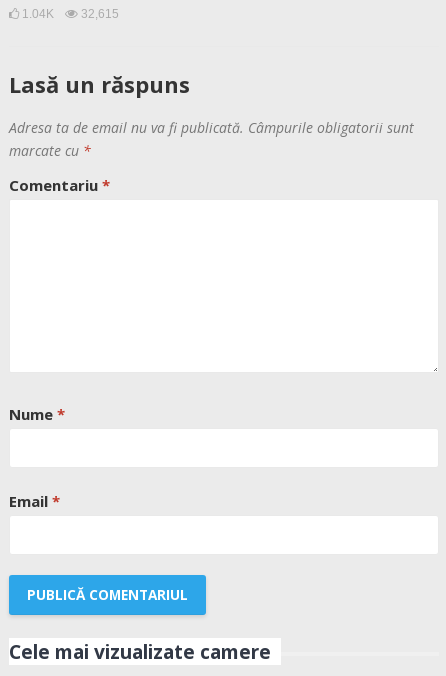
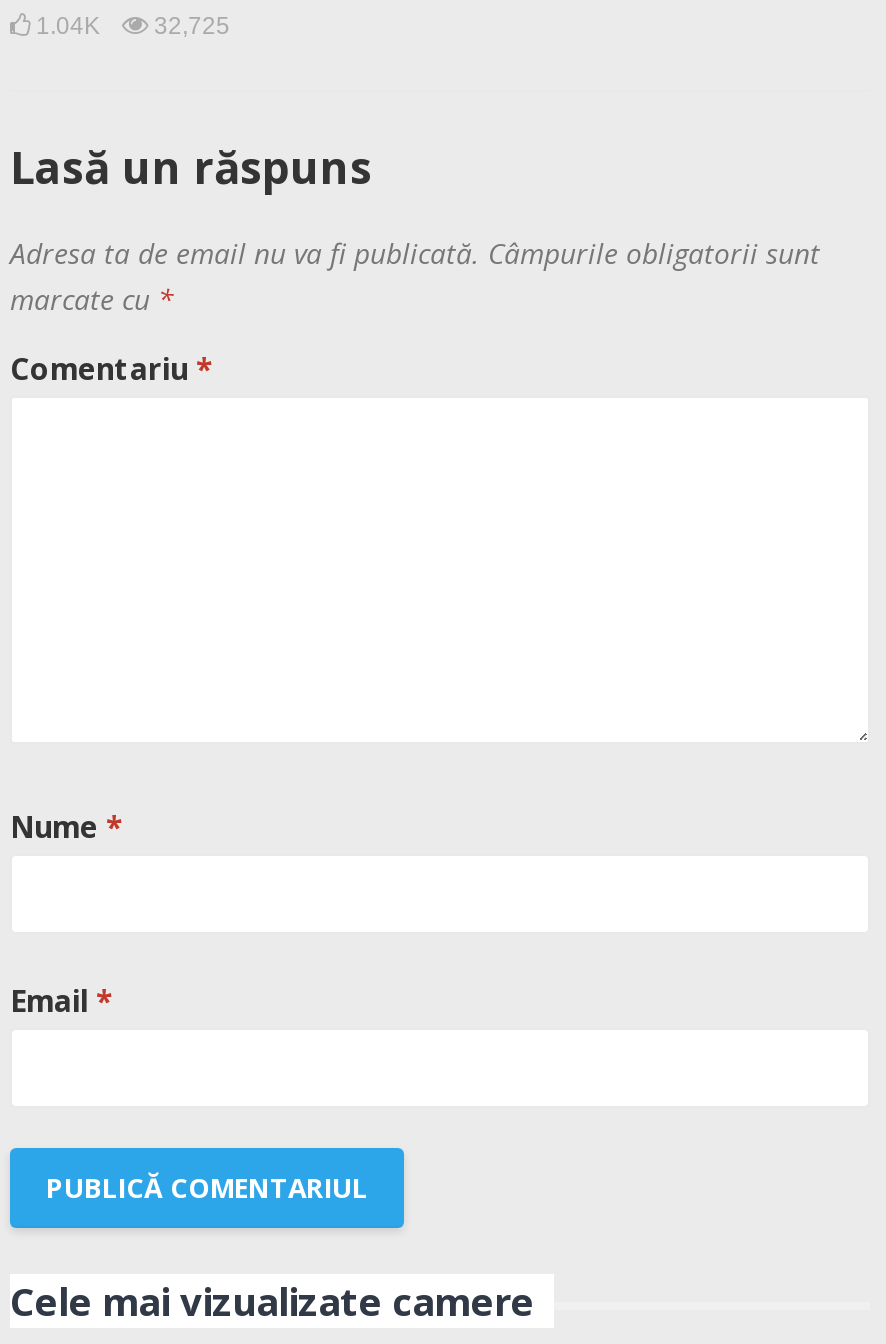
[22,7,119,21] 1.04K 32,615 -> [36,13,230,41] 1.04K 32,725

